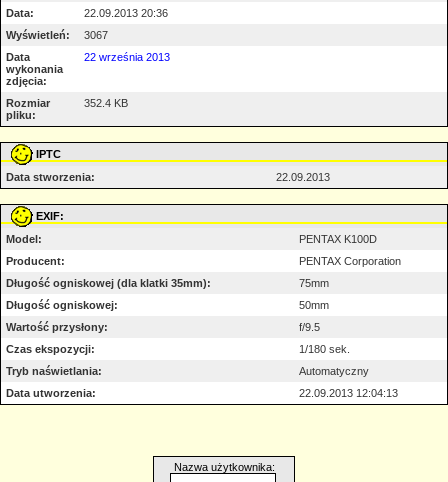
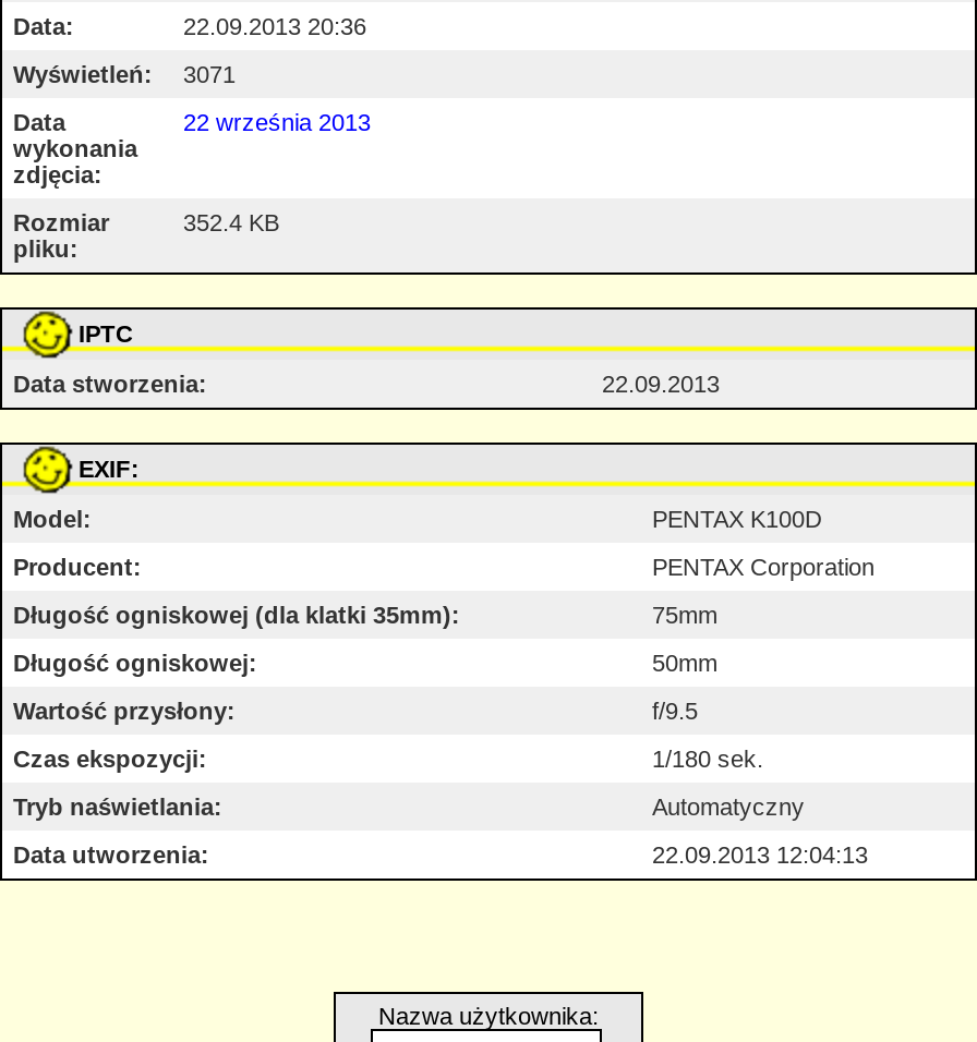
[6,29,108,41] Wyświetleń: 3067 -> [13,62,236,88] Wyświetleń: 3071

